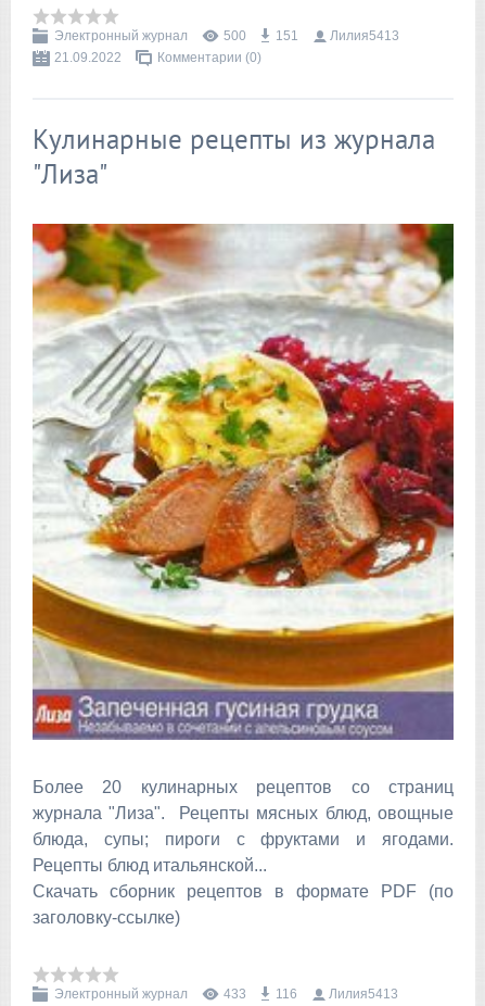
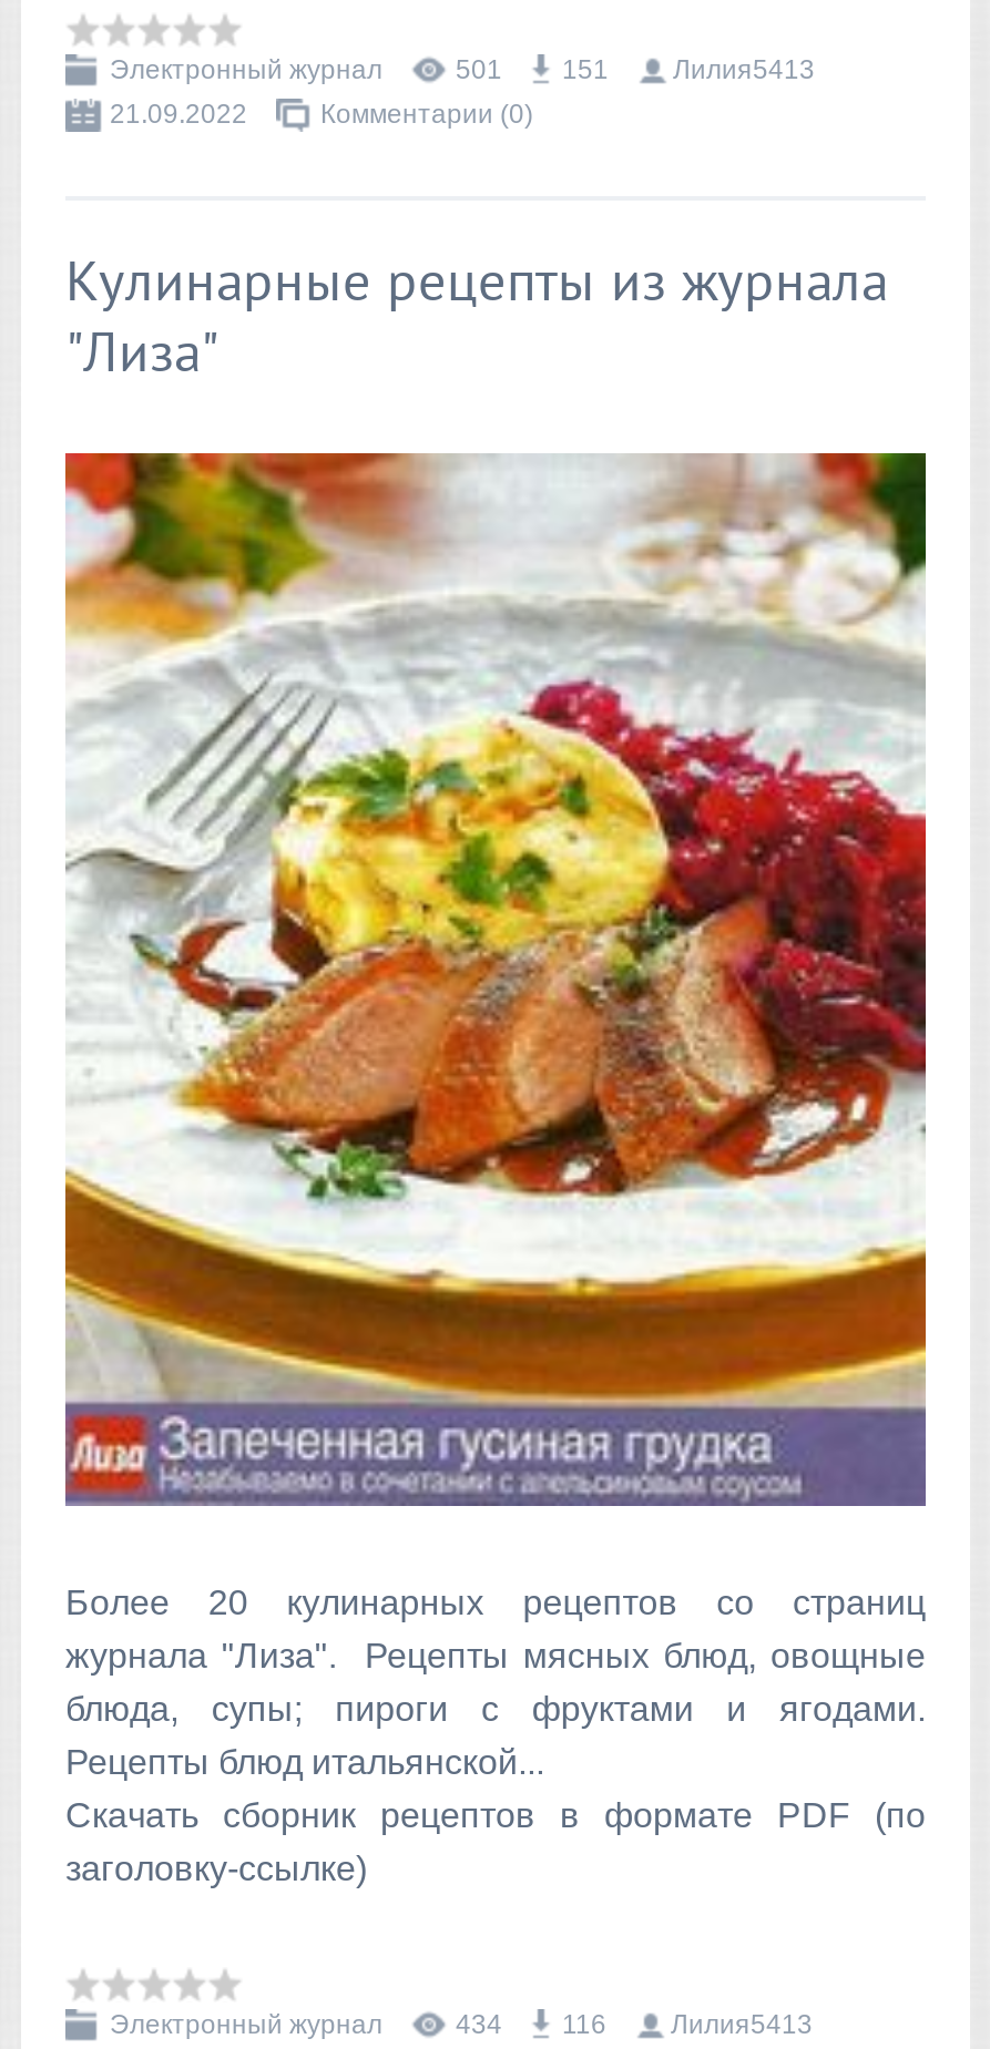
[224,28,298,43] 500 151 -> [456,54,609,85] 501 151
[224,987,297,1002] 433 116 -> [456,2010,606,2041] 434 116

